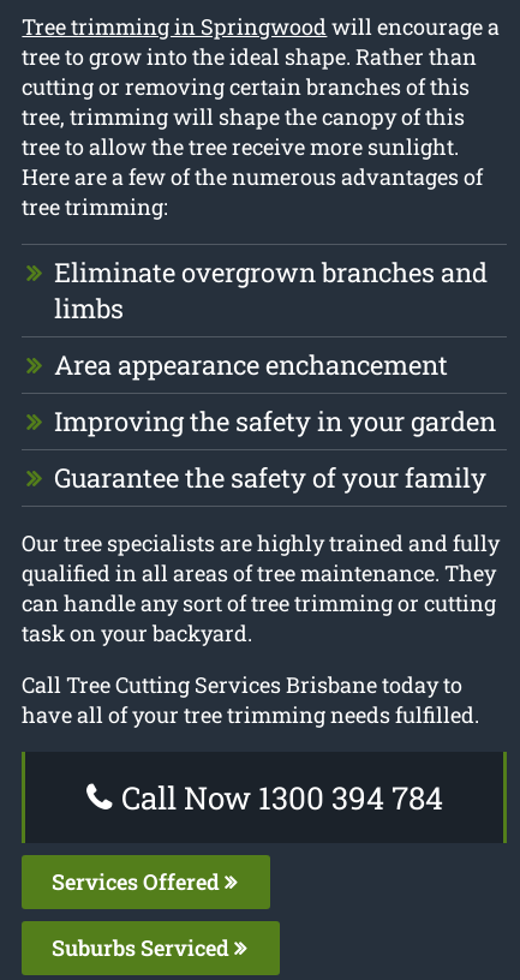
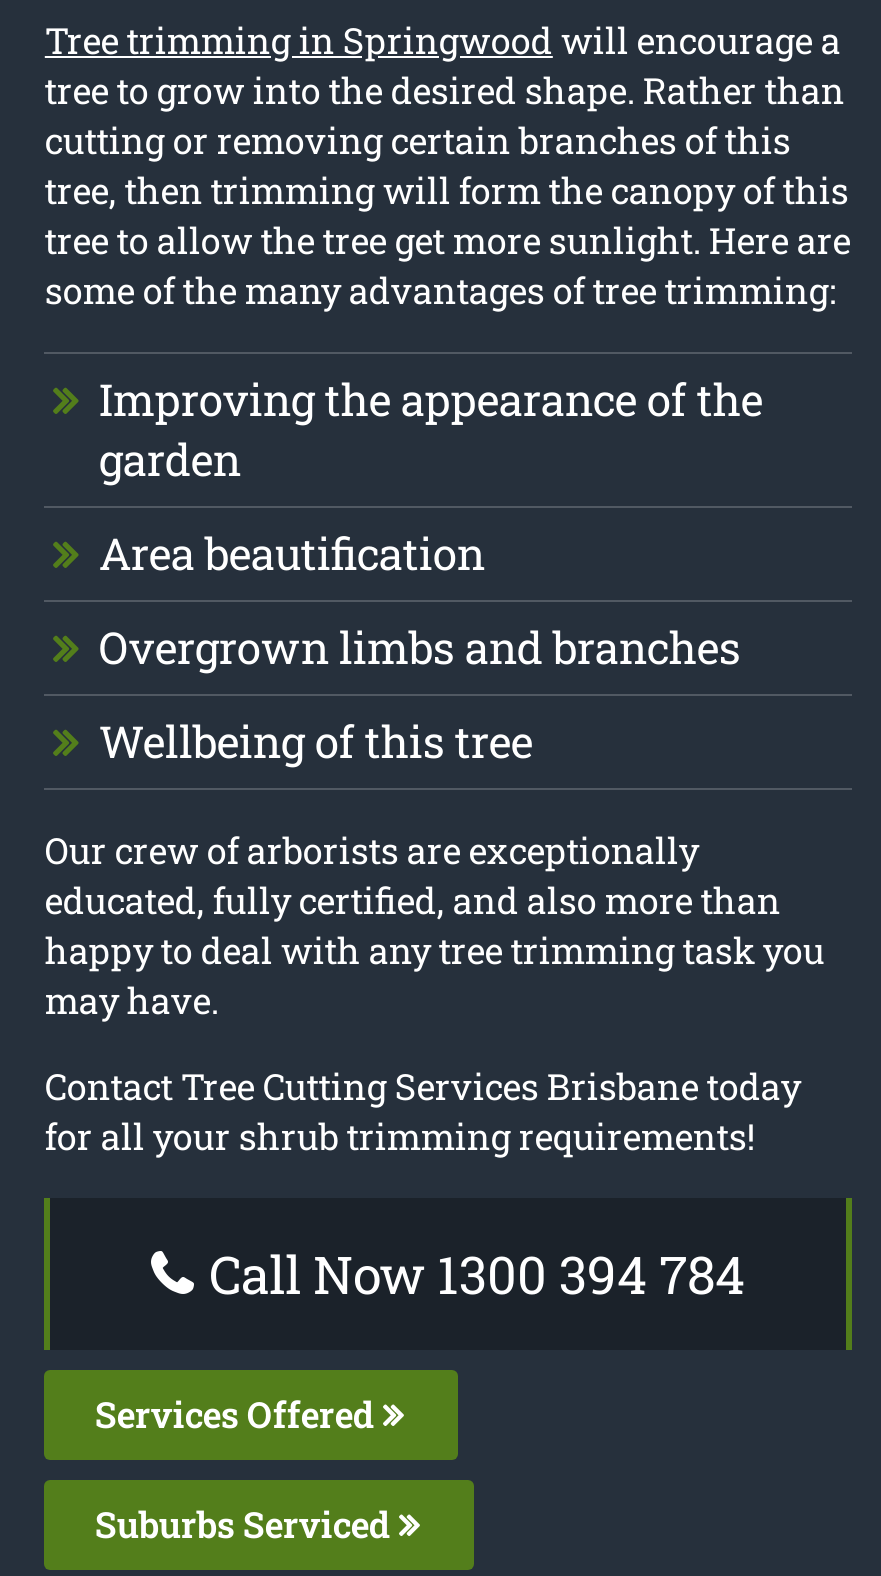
[22,42,477,71] tree to grow into the ideal shape. Rather than -> [45,66,845,114] tree to grow into the desired shape. Rather than
[22,102,483,221] tree, trimming will shape the canopy of this | tree to allow the tree receive more sunlight. | Here are a few of the numerous advantages of | tree trimming: -> [45,166,851,314] tree, then trimming will form the canopy of this | tree to allow the tree get more sunlight. Here are | some of the many advantages of tree trimming:
[55,255,488,325] Eliminate overgrown branches and | limbs -> [99,370,763,488] Improving the appearance of the | garden
[55,347,448,382] Area appearance enchancement -> [99,524,485,582] Area beautification
[55,404,496,438] Improving the safety in your garden -> [99,618,741,676] Overgrown limbs and branches
[55,460,487,495] Guarantee the safety of your family -> [99,712,533,770] Wellbeing of this tree
[22,528,500,647] Our tree specialists are highly trained and fully | qualified in all areas of tree maintenance. They | can handle any sort of tree trimming or cutting | task on your backyard. -> [45,826,825,1024] Our crew of arborists are exceptionally | educated, fully certified, and also more than | happy to deal with any tree trimming task you | may have.
[22,670,480,729] Call Tree Cutting Services Brisbane today to | have all of your tree trimming needs fulfilled. -> [45,1062,801,1160] Contact Tree Cutting Services Brisbane today | for all your shrub trimming requirements!

